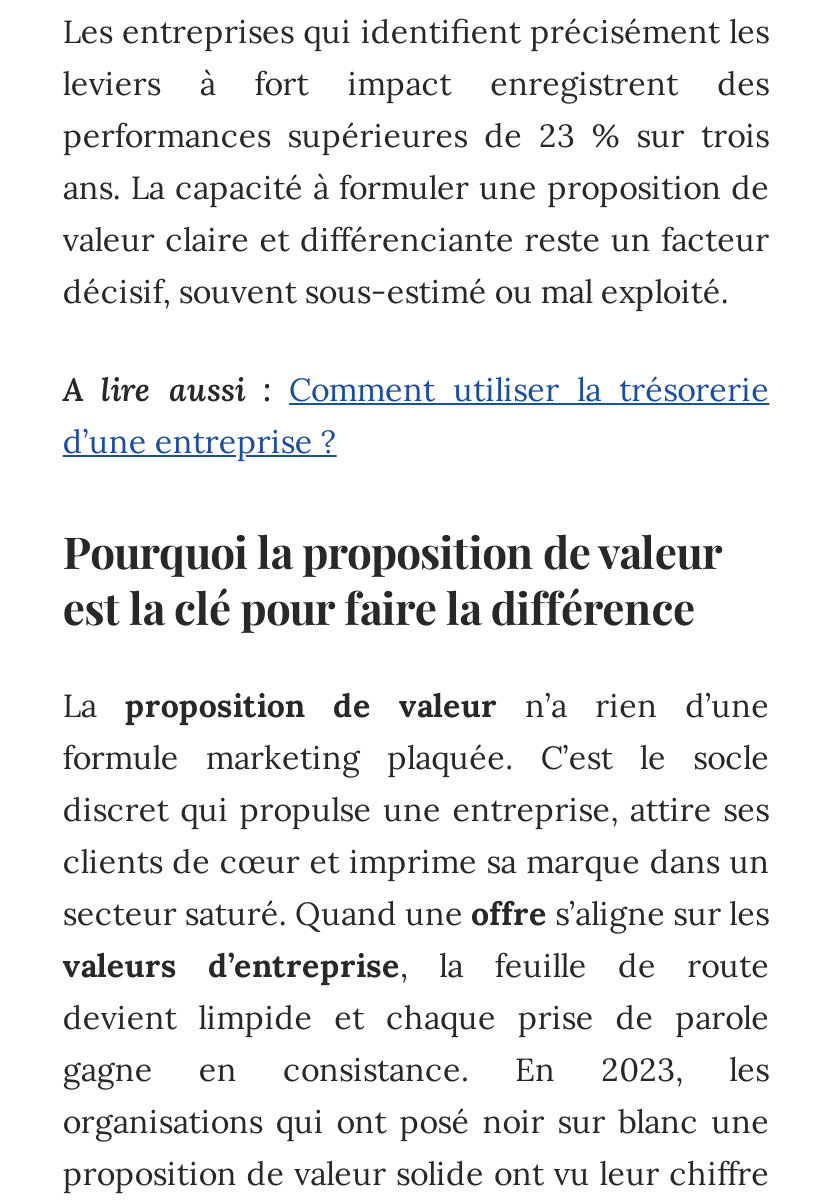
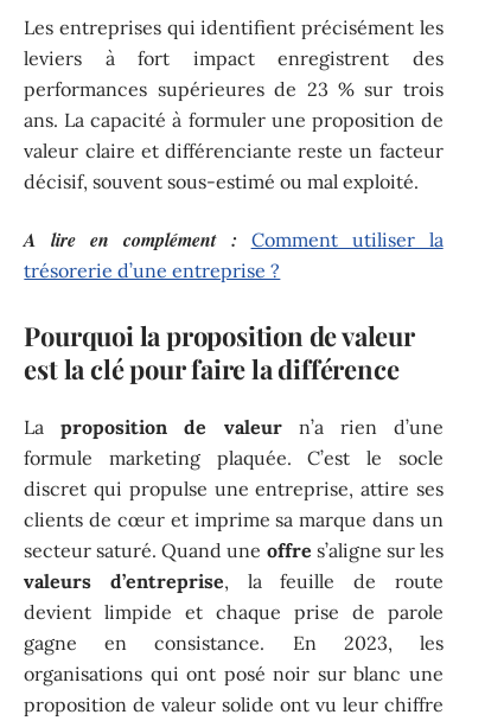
[63,369,769,461] A lire aussi : Comment utiliser la trésorerie | d’une entreprise ? -> [24,226,443,282] A lire en complément : | Comment utiliser la | trésorerie d’une entreprise ?

